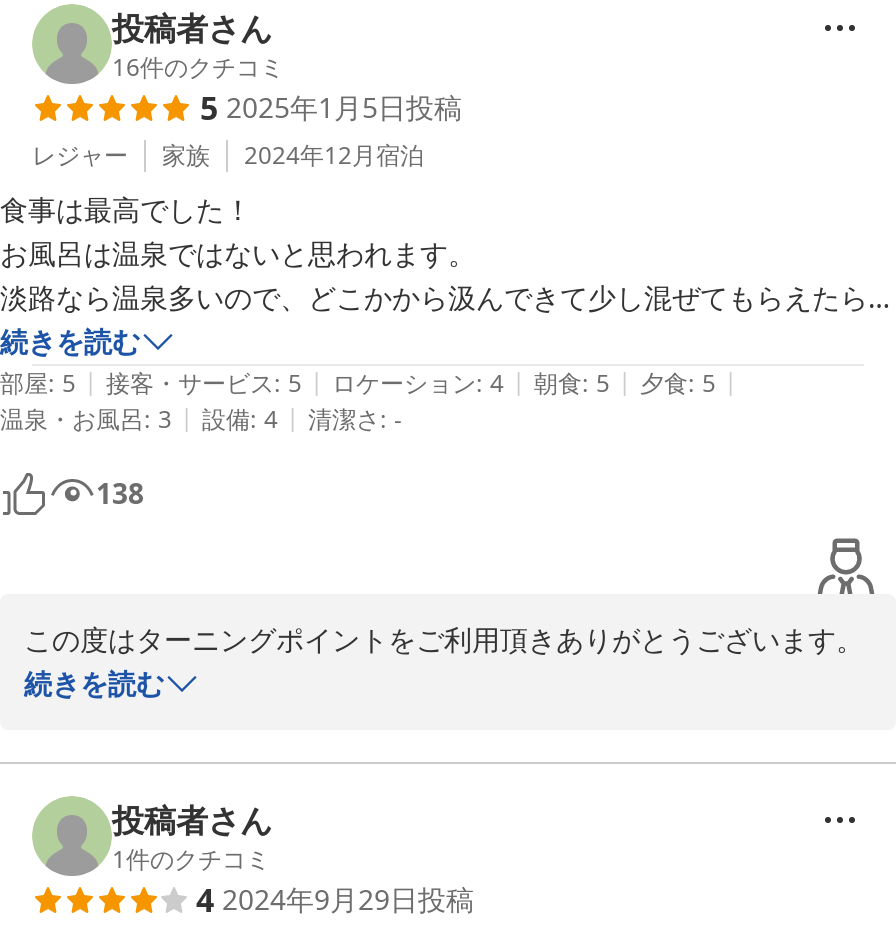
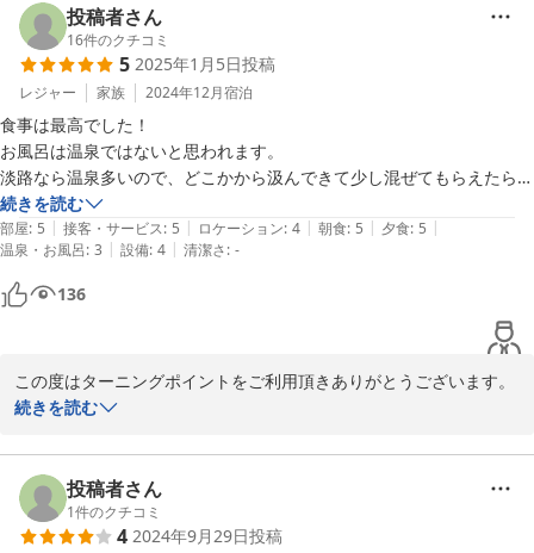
[96,474,144,512] 138 -> [57,282,86,305] 136

